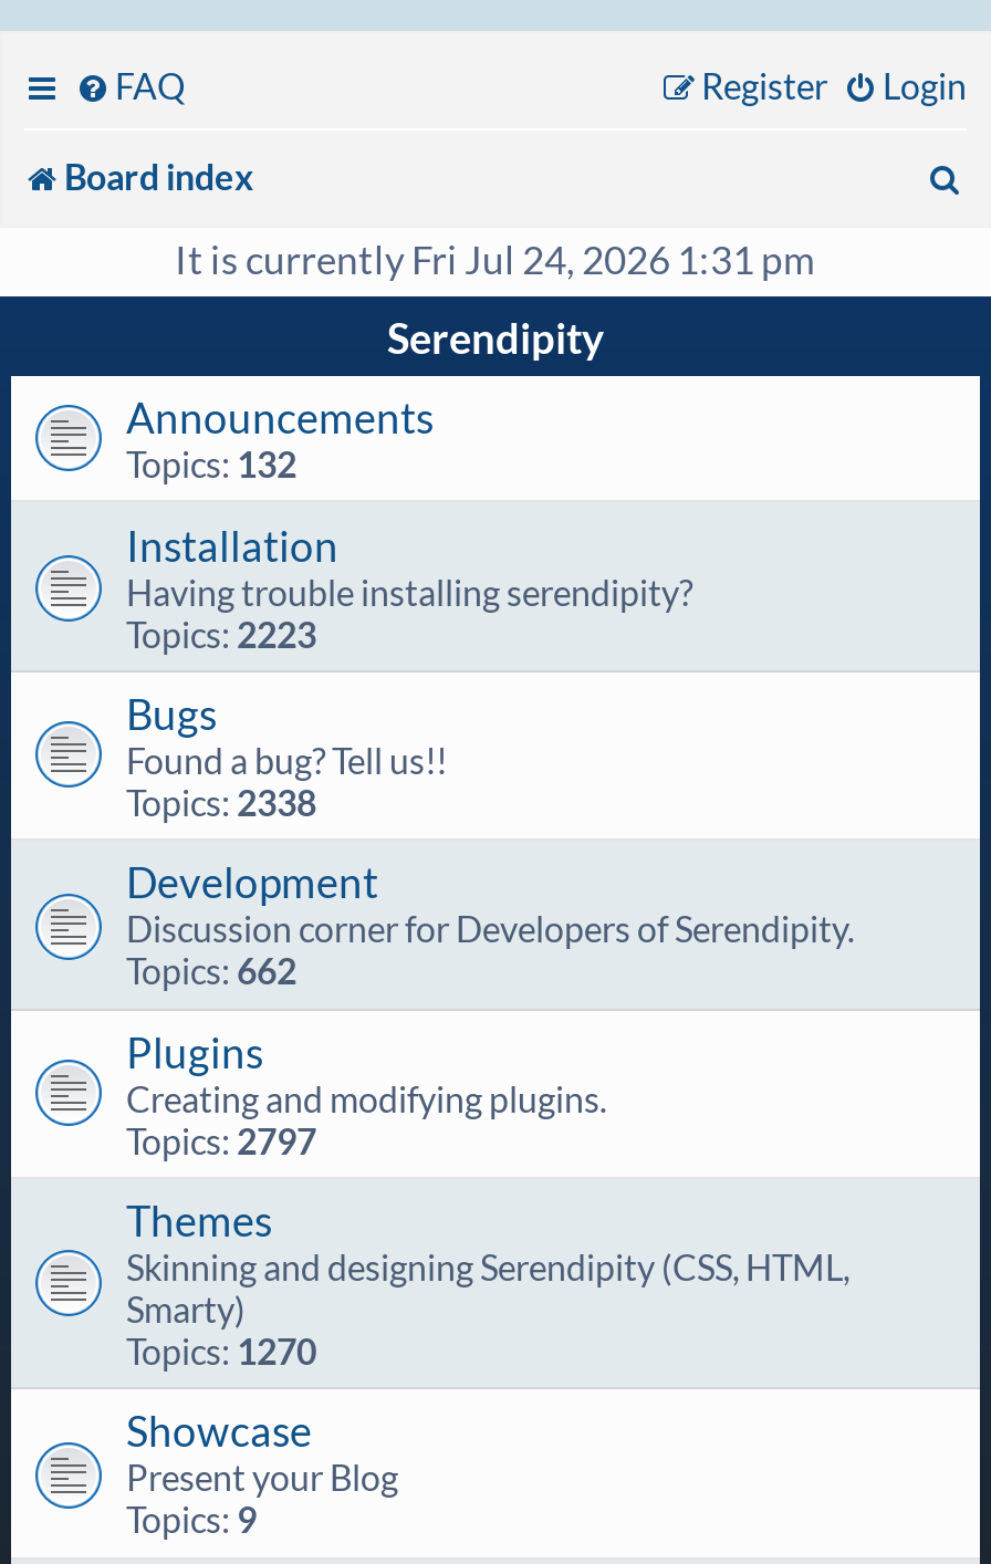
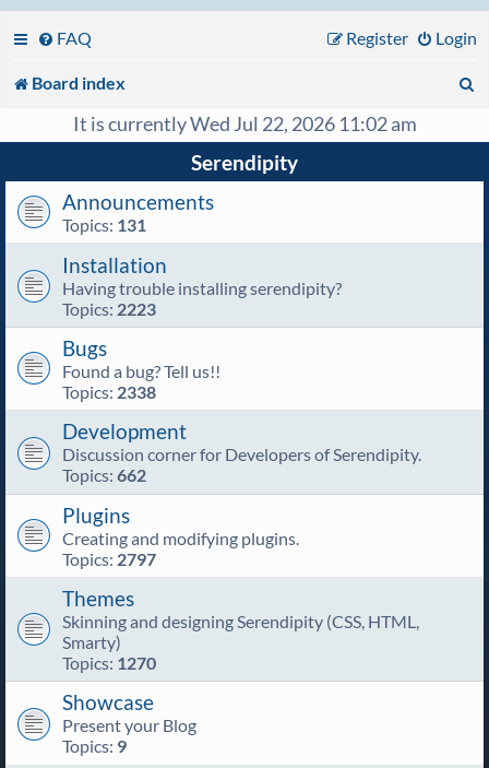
[175,237,816,283] It is currently Fri Jul 24, 2026 1:31 pm -> [73,113,416,135] It is currently Wed Jul 22, 2026 11:02 am
[126,443,296,485] Topics: 132 -> [62,214,146,235] Topics: 131

